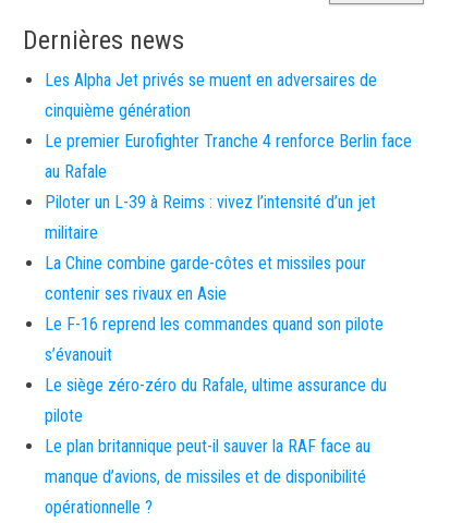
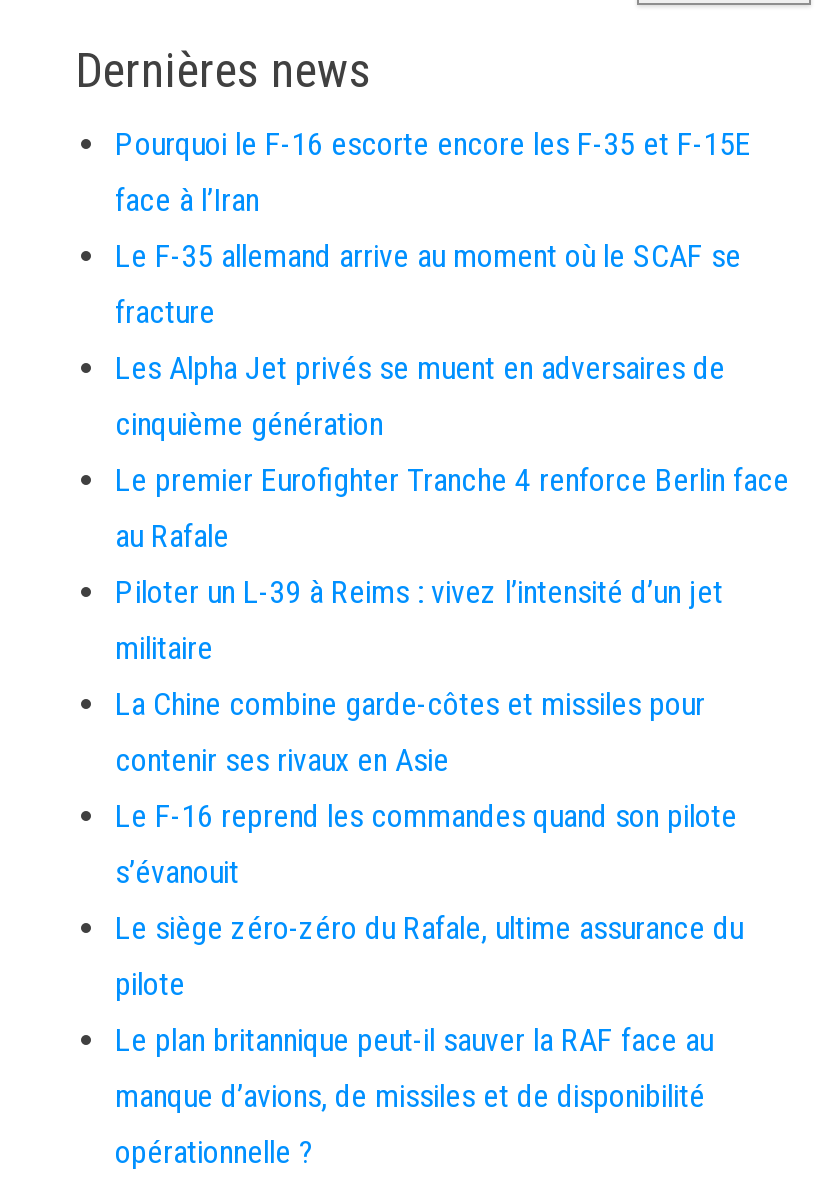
none -> [115,124,751,330] Pourquoi le F-16 escorte encore les F-35 et F-15E | face à l’Iran | Le F-35 allemand arrive au moment où le SCAF se | fracture

